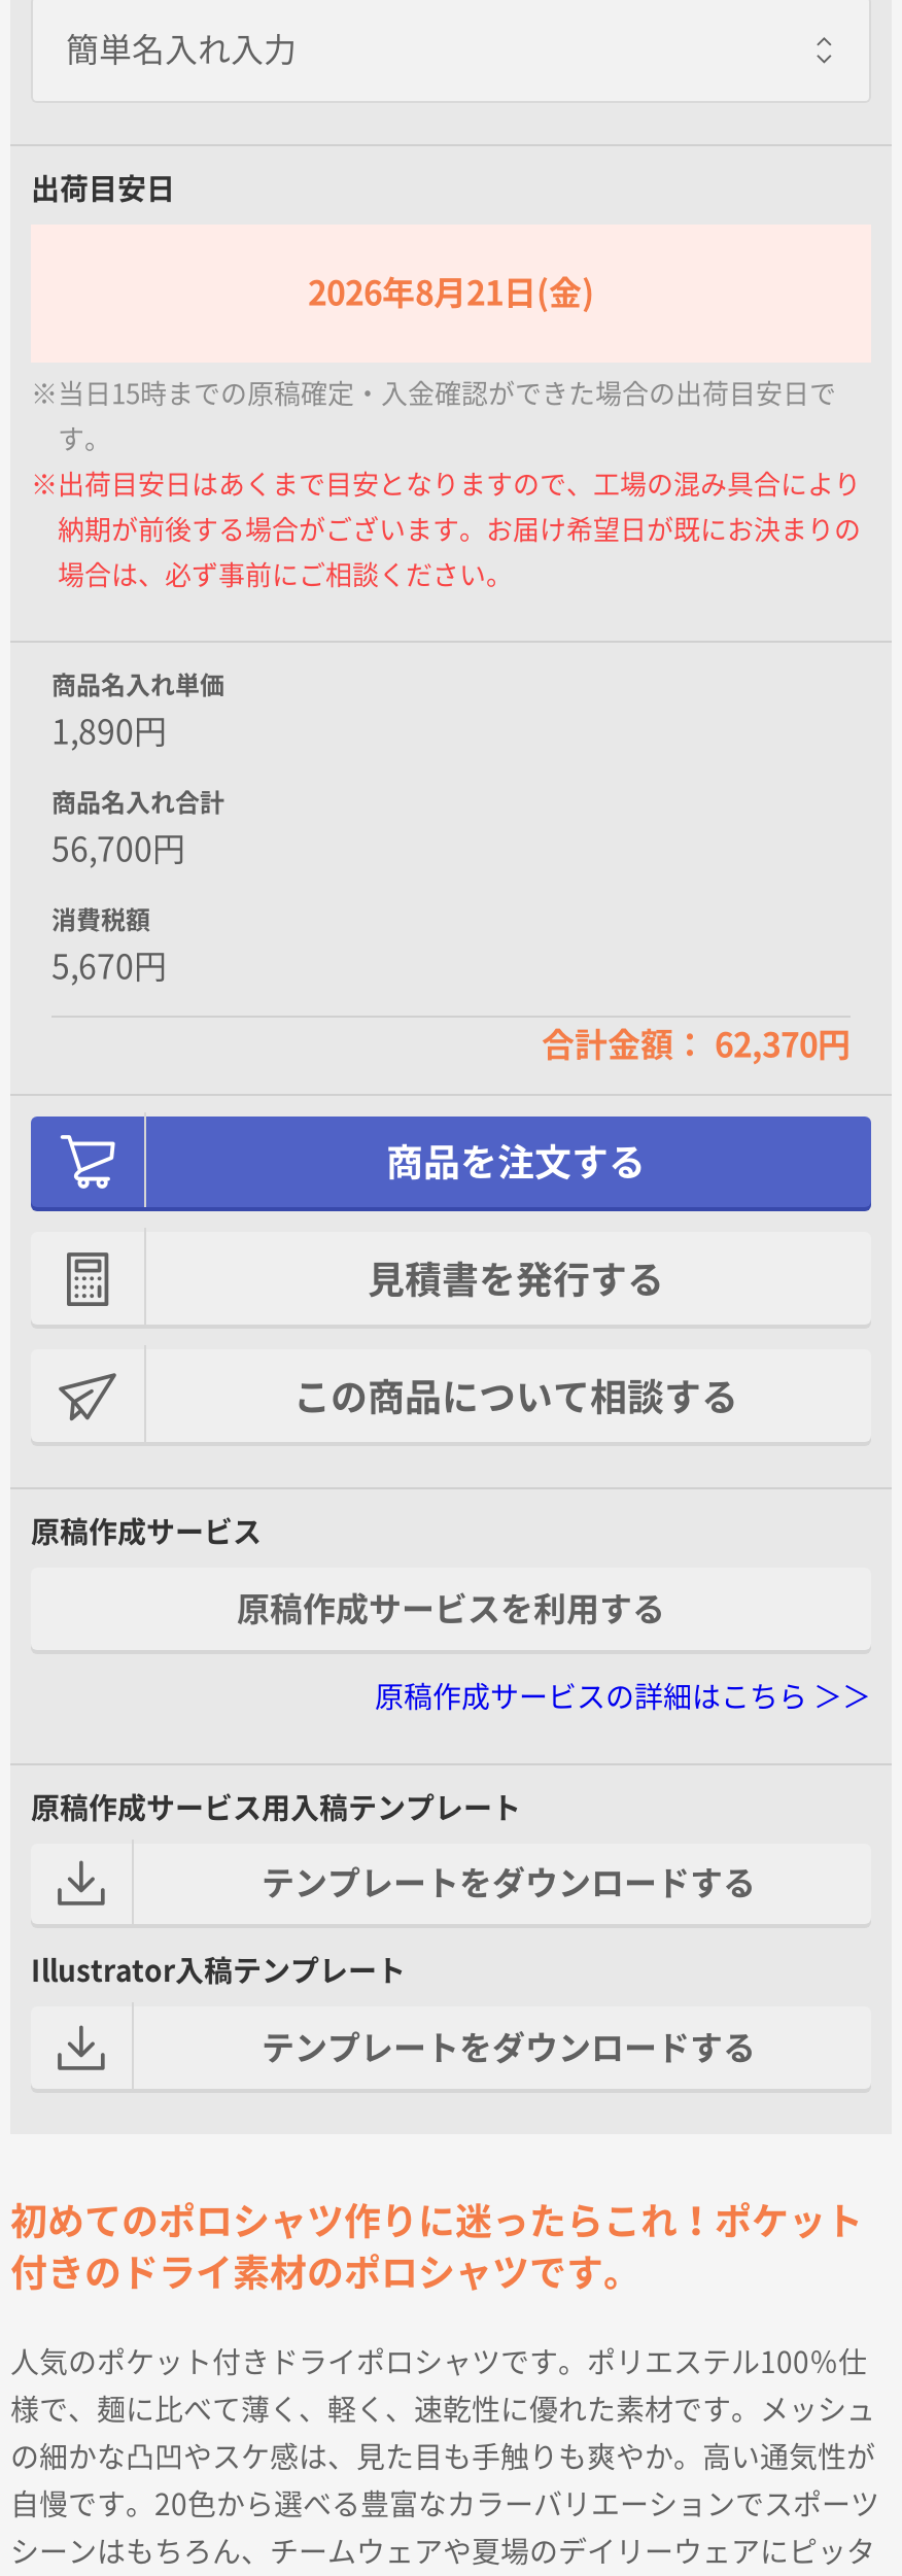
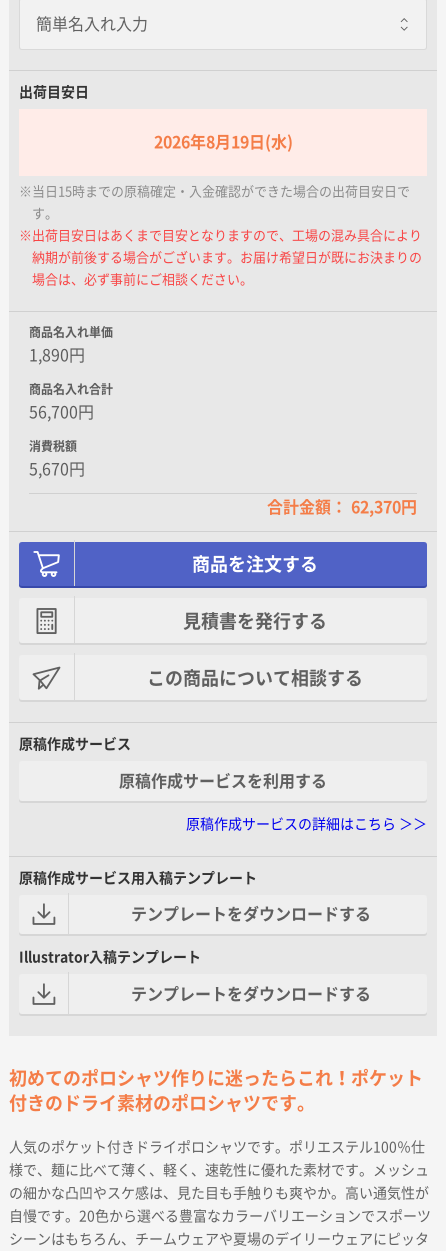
[308,275,594,308] 2026年8月21日(金) -> [153,134,292,150] 2026年8月19日(水)

